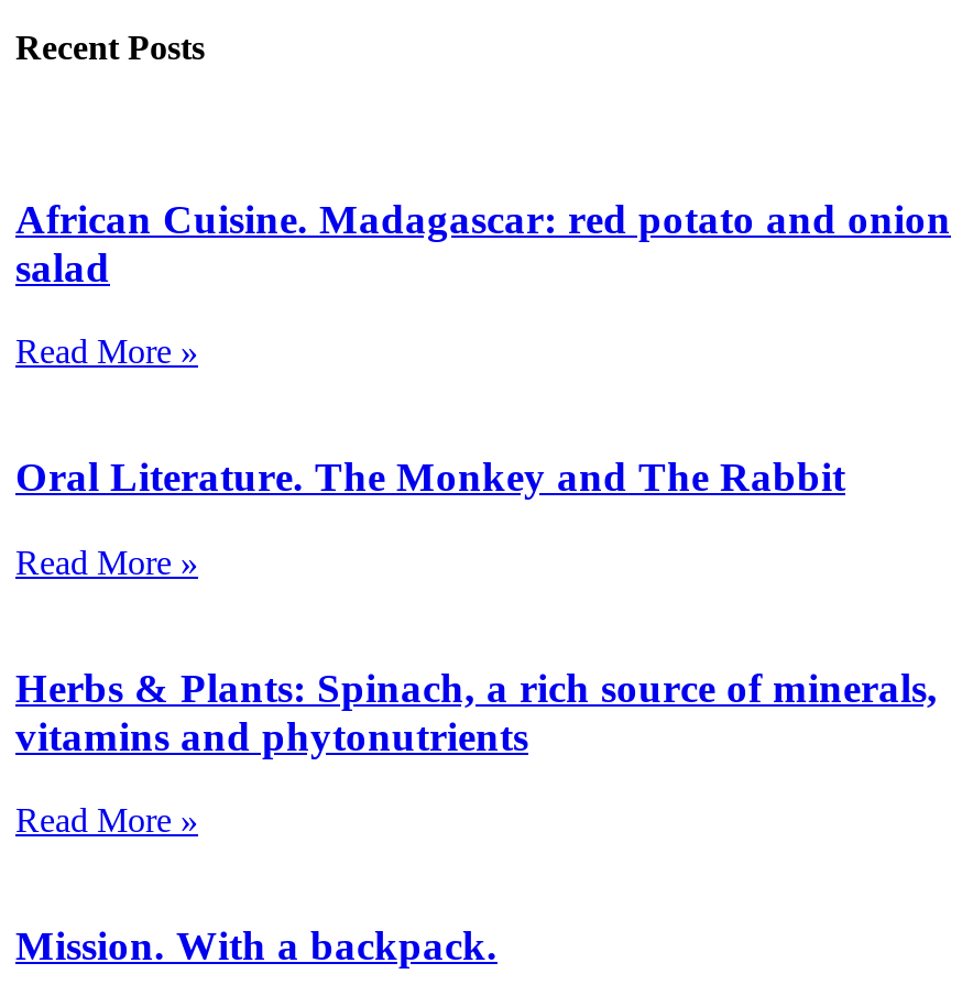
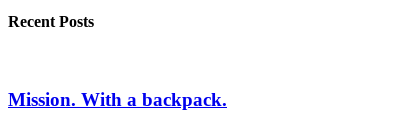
[15,195,951,839] African Cuisine. Madagascar: red potato and onion | salad | Read More » | Oral Literature. The Monkey and The Rabbit | Read More » | Herbs & Plants: Spinach, a rich source of minerals, | vitamins and phytonutrients | Read More » -> none

